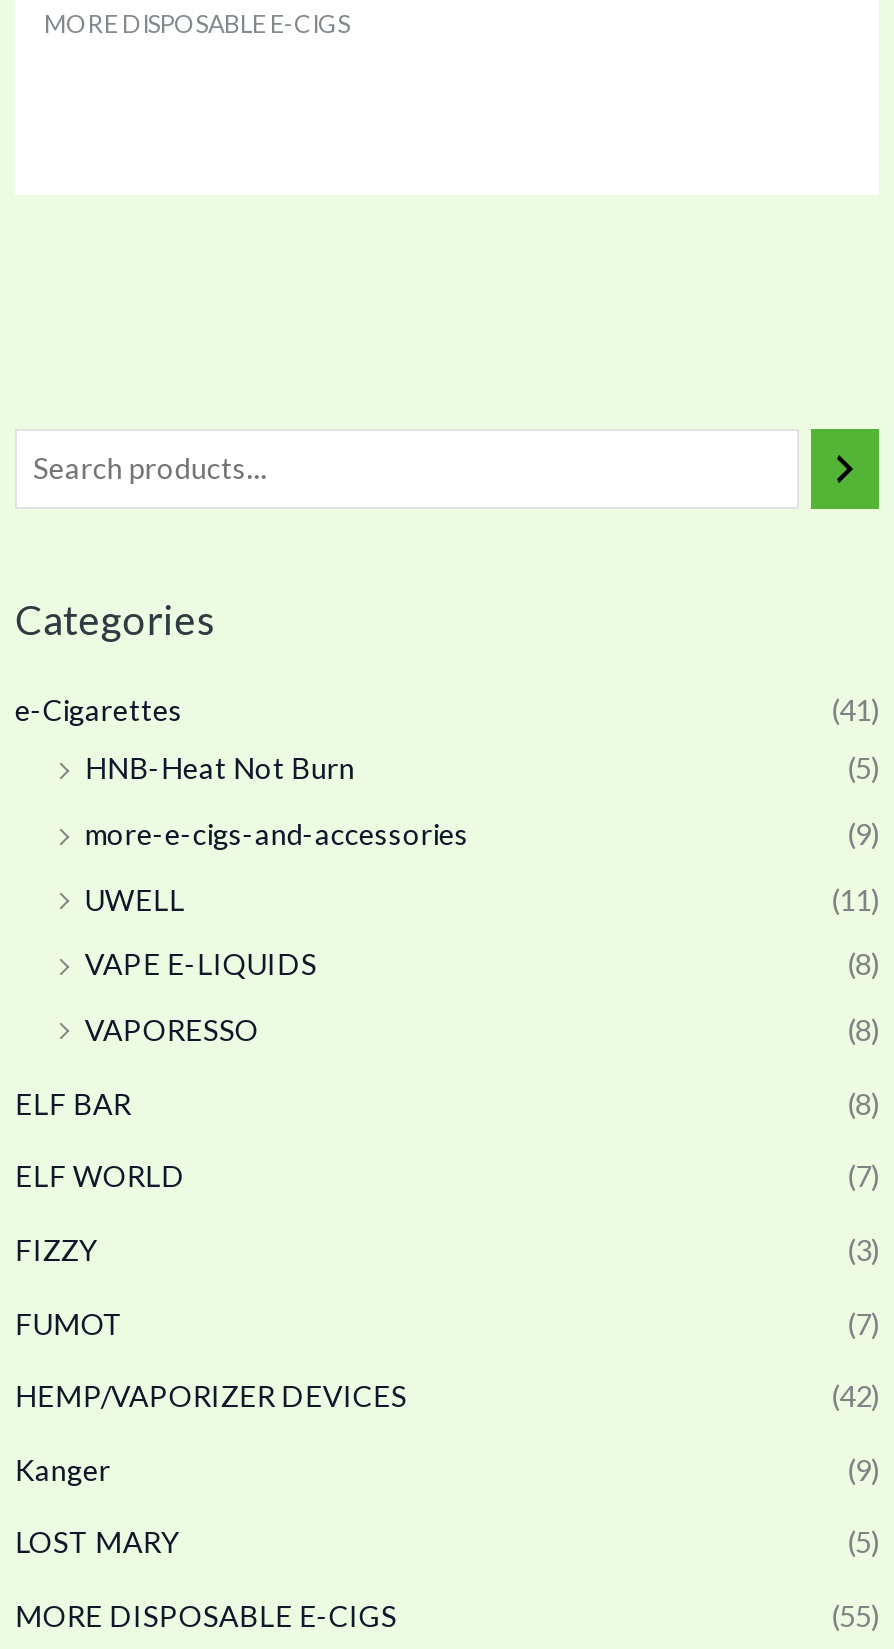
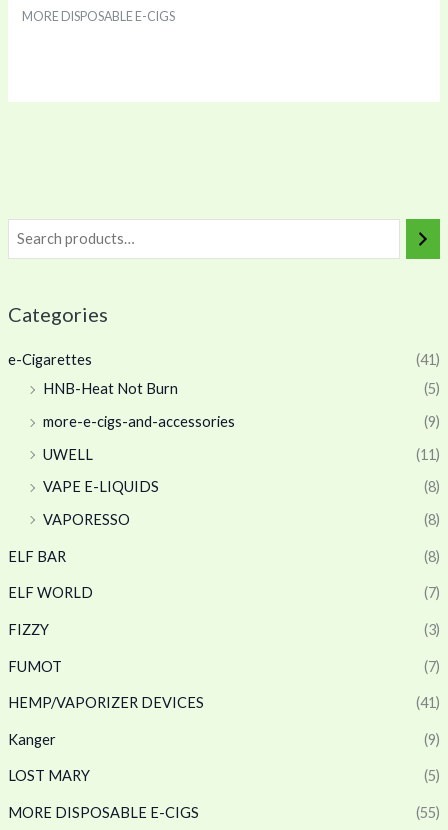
[831,1379,879,1413] (42) -> [416,694,440,711] (41)

